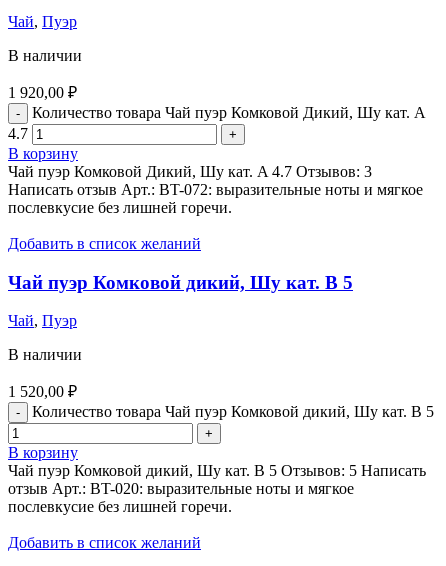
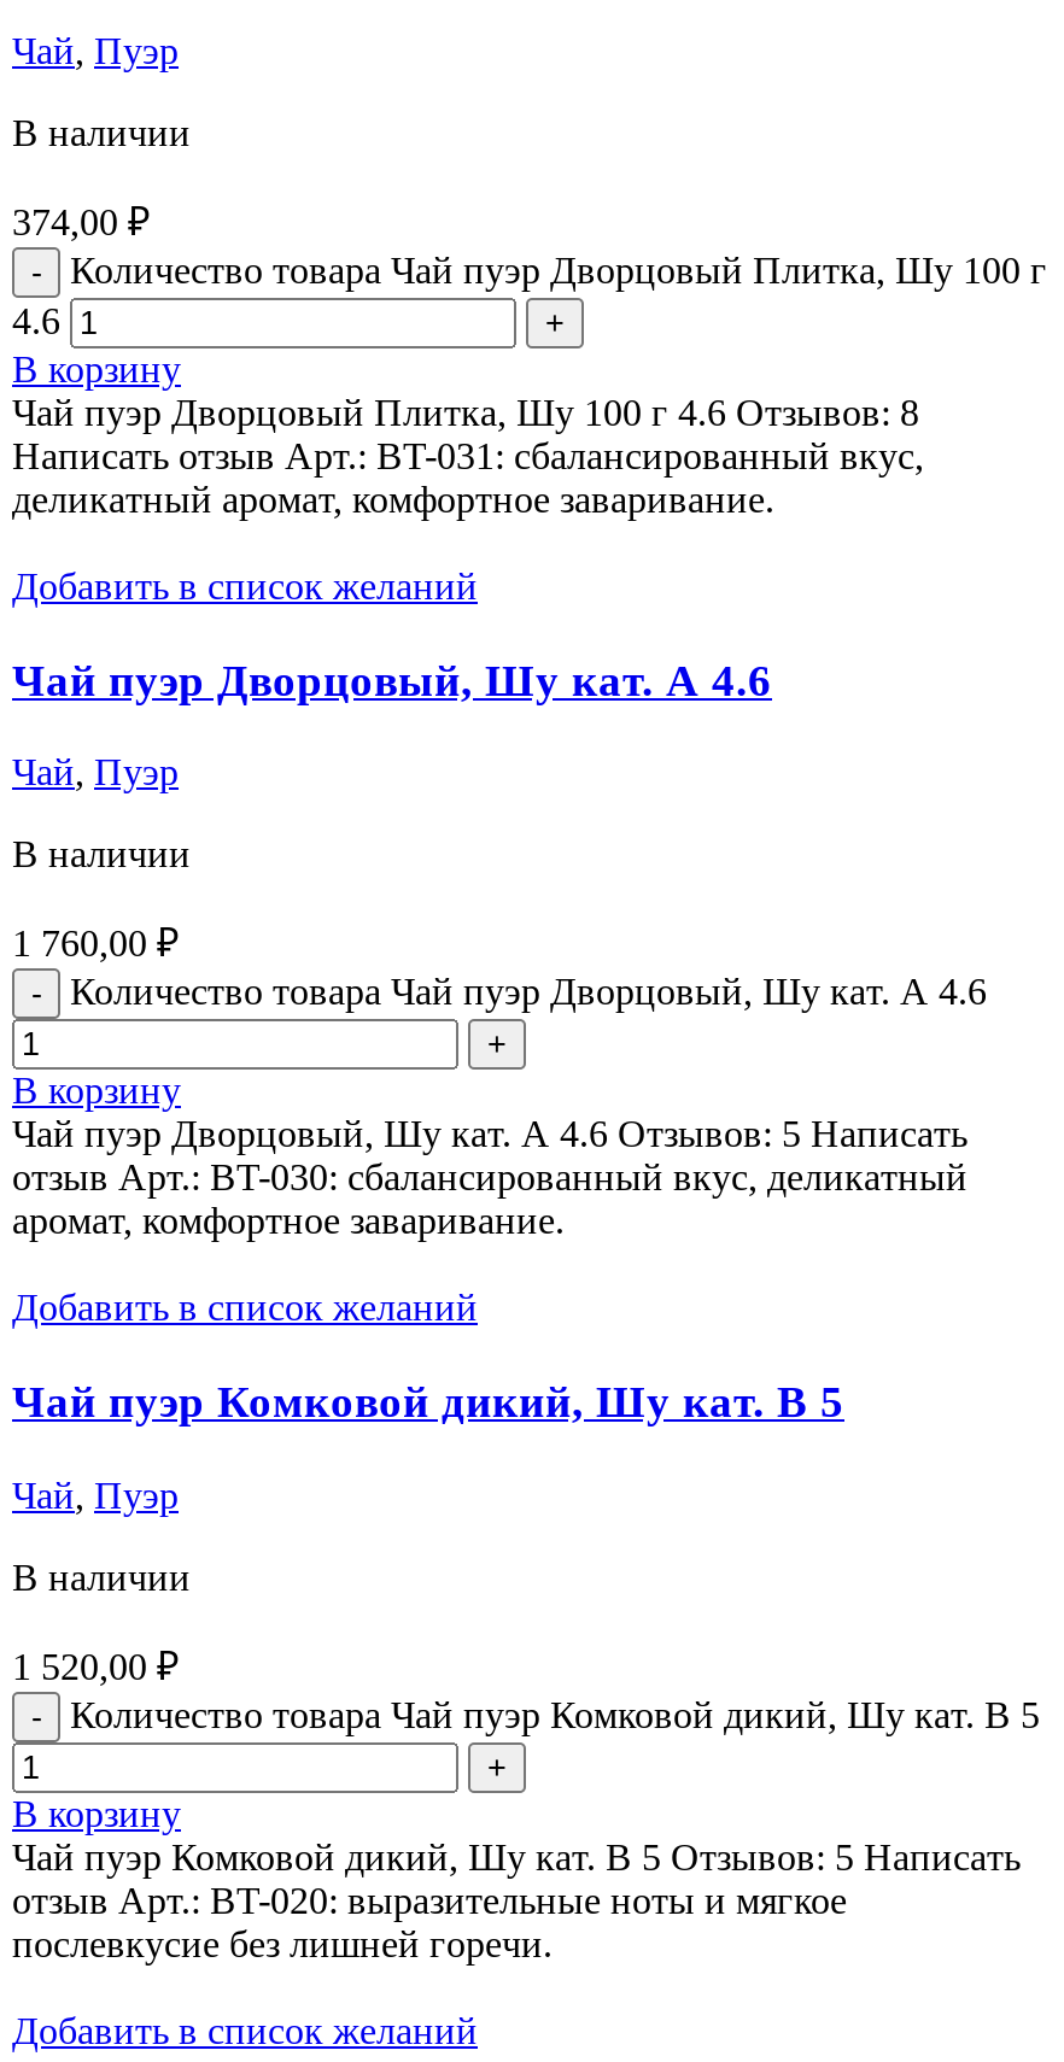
[8,84,77,101] 1 920,00 ₽ -> [12,201,150,242] 374,00 ₽
[32,104,425,121] Количество товара Чай пуэр Комковой Дикий, Шу кат. A -> [70,249,1047,290] Количество товара Чай пуэр Дворцовый Плитка, Шу 100 г
[8,125,28,142] 4.7 -> [12,300,60,341] 4.6
[8,163,423,216] Чай пуэр Комковой Дикий, Шу кат. A 4.7 Отзывов: 3 | Написать отзыв Арт.: BT-072: выразительные ноты и мягкое | послевкусие без лишней горечи. -> [12,392,987,1242] Чай пуэр Дворцовый Плитка, Шу 100 г 4.6 Отзывов: 8 | Написать отзыв Арт.: BT-031: сбалансированный вкус, | деликатный аромат, комфортное заваривание. | Добавить в список желаний | Чай пуэр Дворцовый, Шу кат. А 4.6 | Чай, Пуэр | В наличии | 1 760,00 ₽ | Количество товара Чай пуэр Дворцовый, Шу кат. А 4.6 | В корзину | Чай пуэр Дворцовый, Шу кат. А 4.6 Отзывов: 5 Написать | отзыв Арт.: BT-030: сбалансированный вкус, деликатный | аромат, комфортное заваривание.

